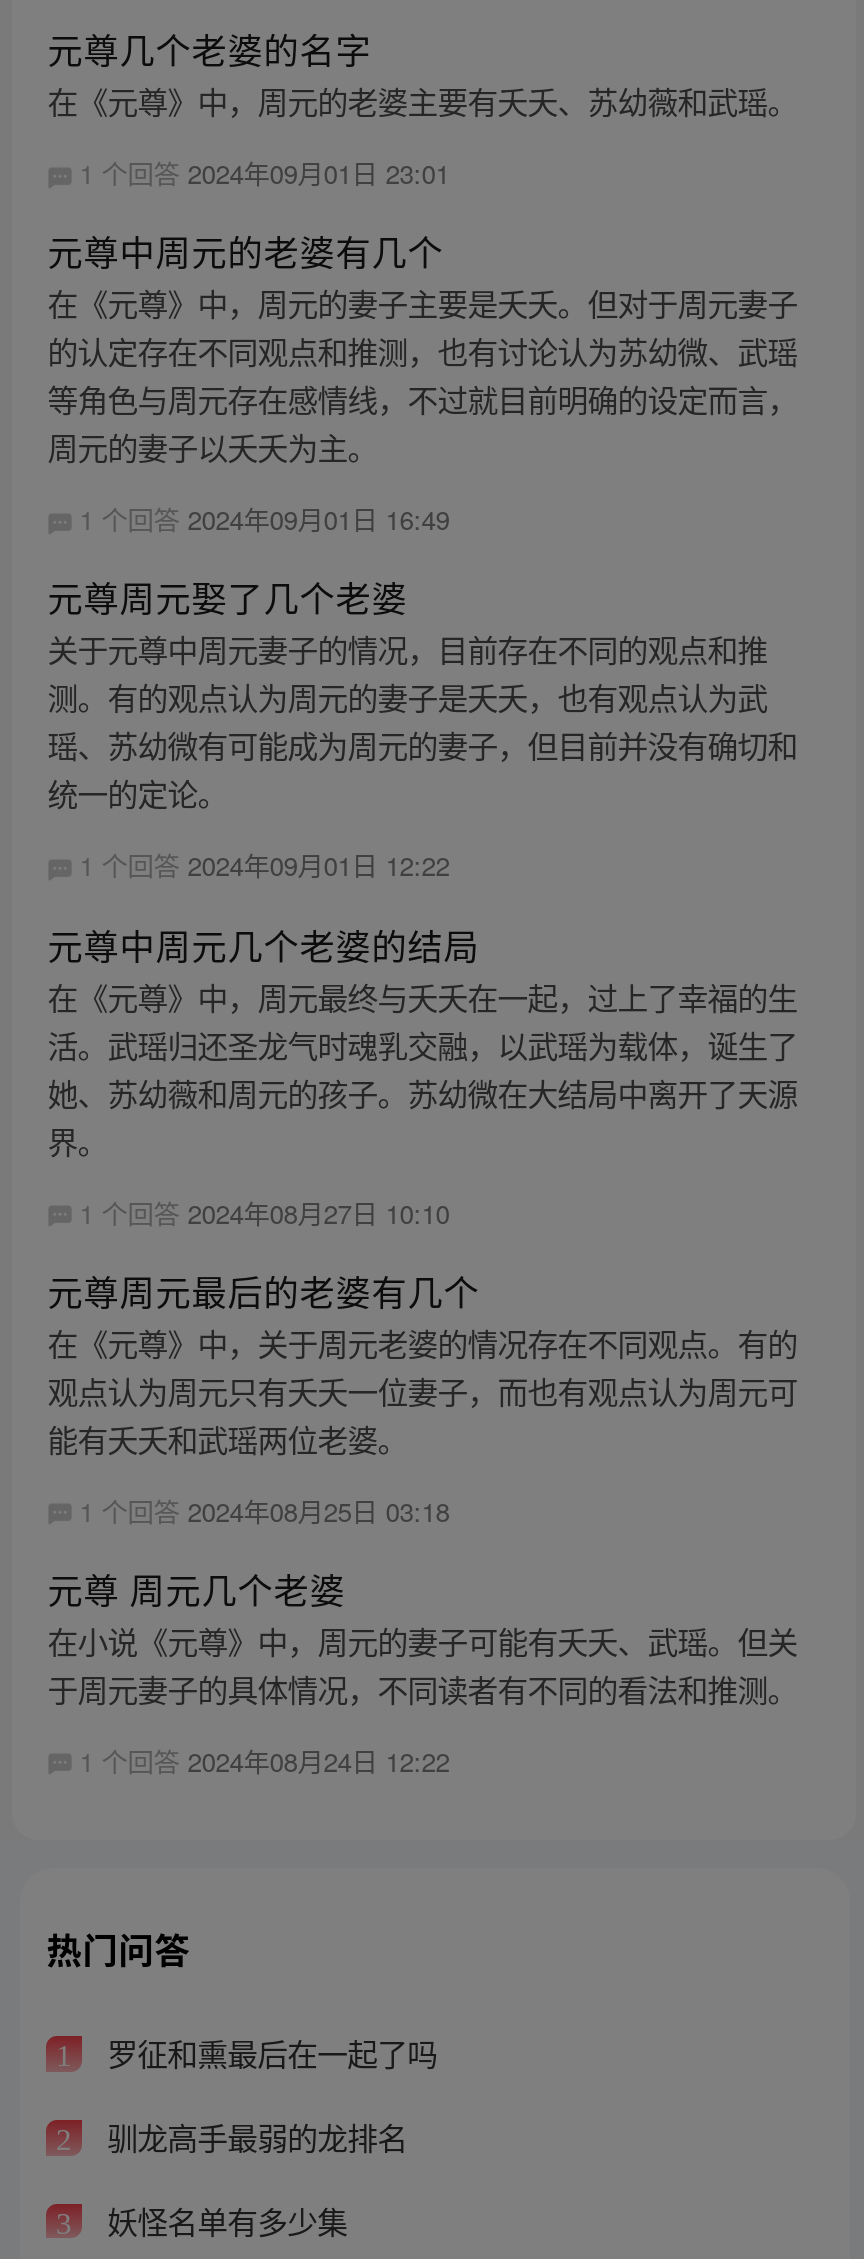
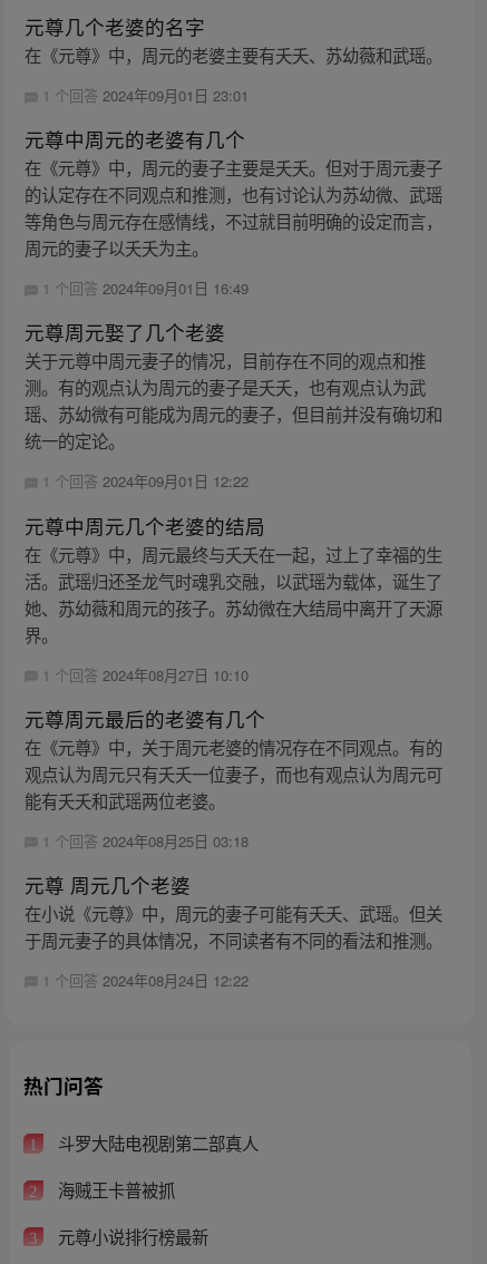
[99,2031,437,2075] 罗征和熏最后在一起了吗 -> [53,1131,258,1155] 斗罗大陆电视剧第二部真人
[99,2114,407,2158] 驯龙高手最弱的龙排名 -> [53,1177,175,1202] 海贼王卡普被抓
[99,2197,347,2241] 妖怪名单有多少集 -> [53,1224,208,1248] 元尊小说排行榜最新

